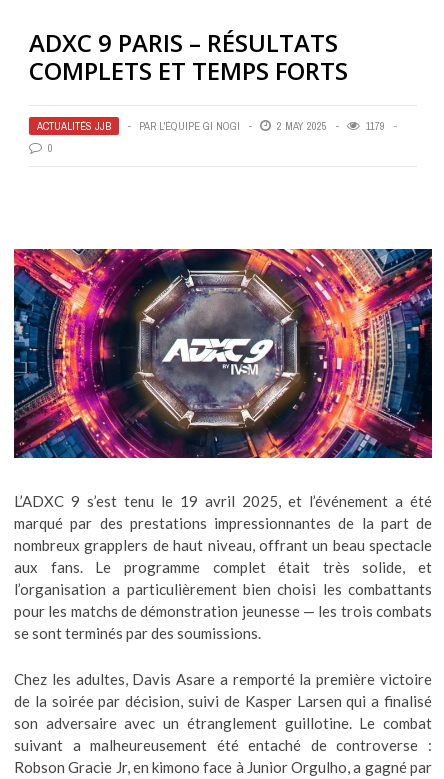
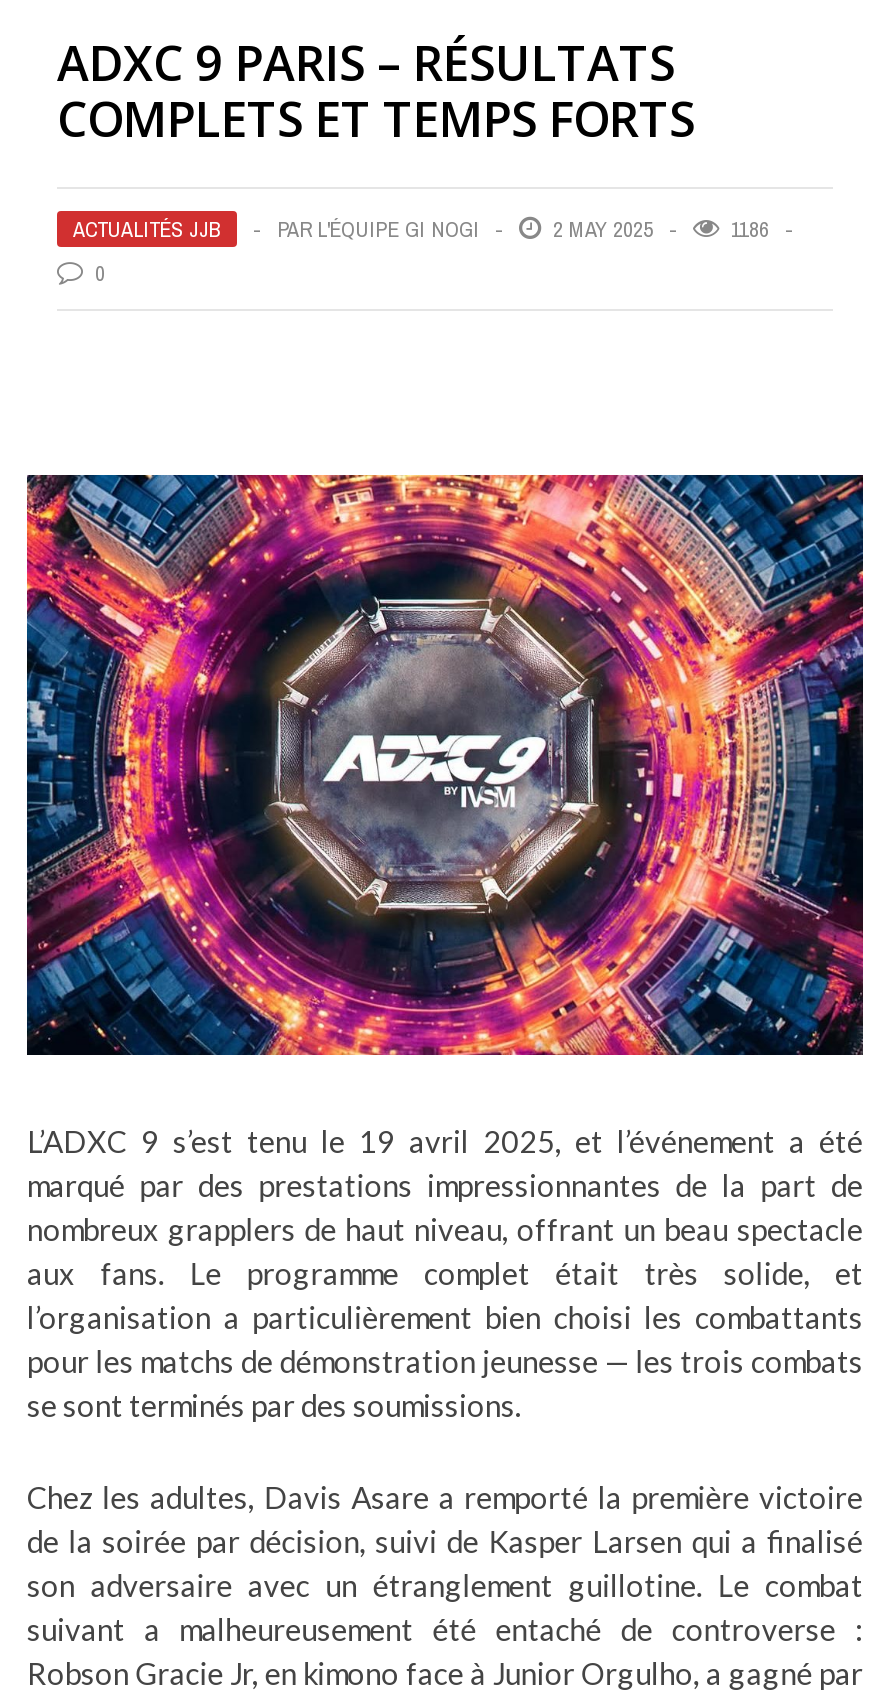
[366,119,385,133] 1179 -> [731,215,769,243] 1186
[13,248,433,459] [image] -> [25,473,865,1057] [image]

